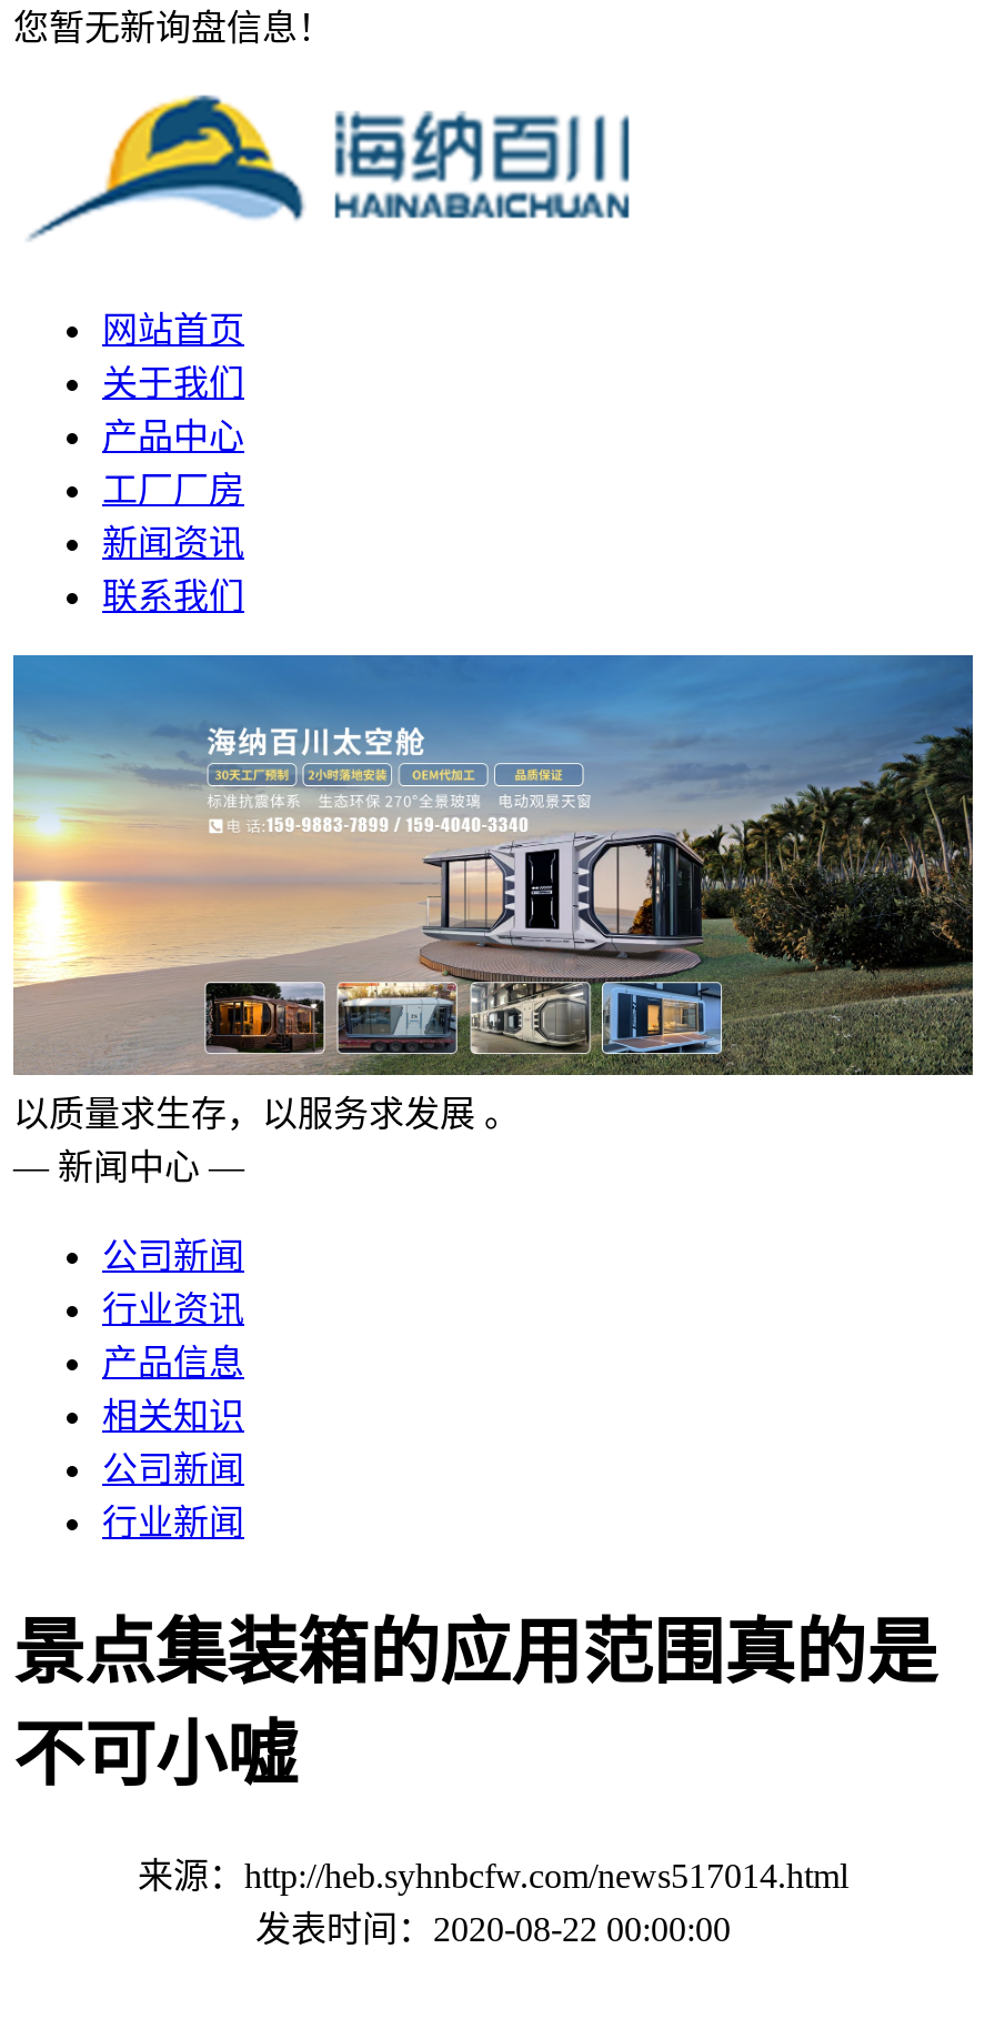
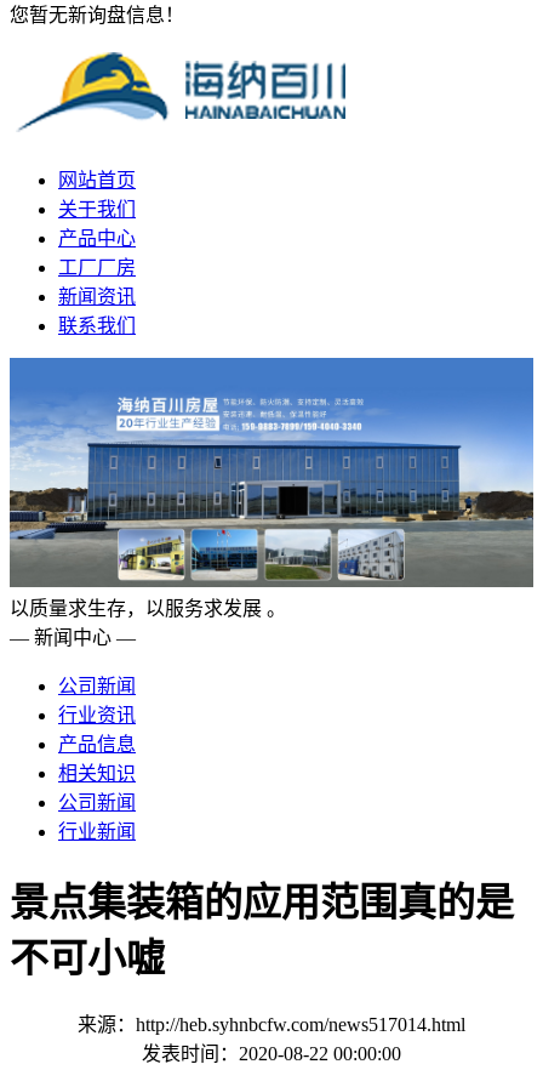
[13,655,975,1075] [image] -> [8,358,535,587] [image]

